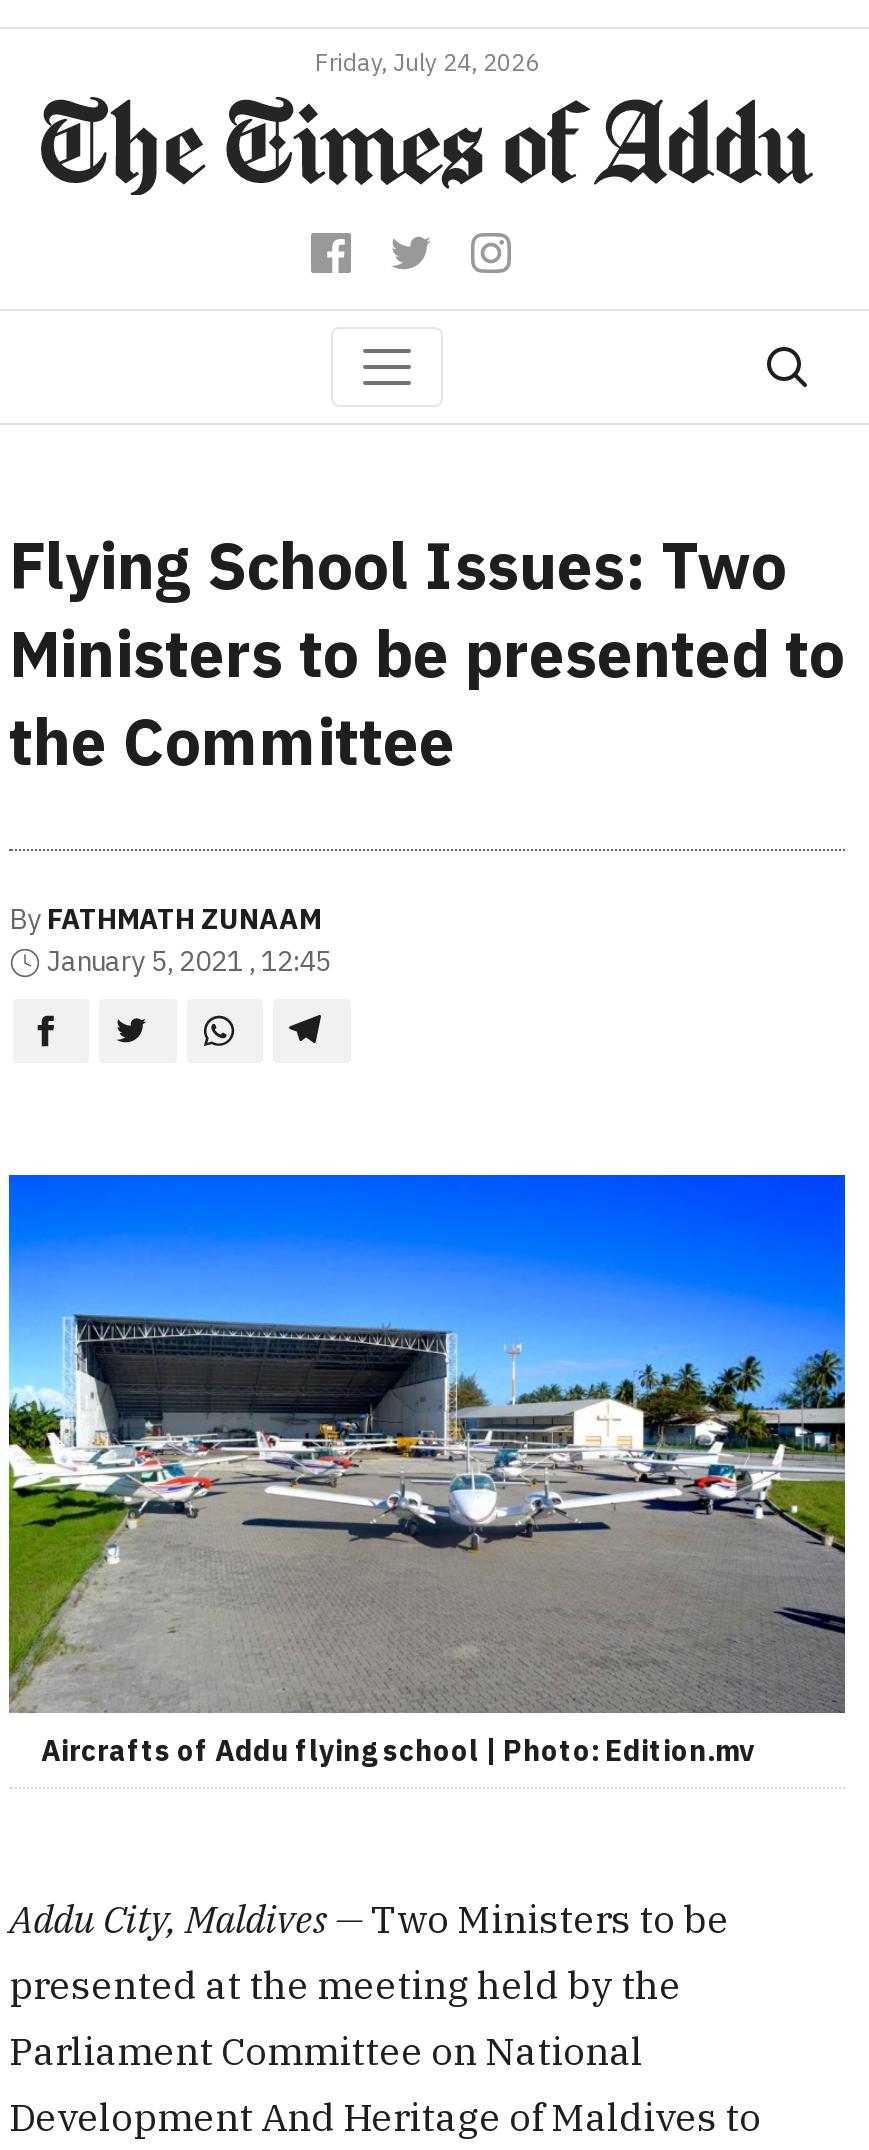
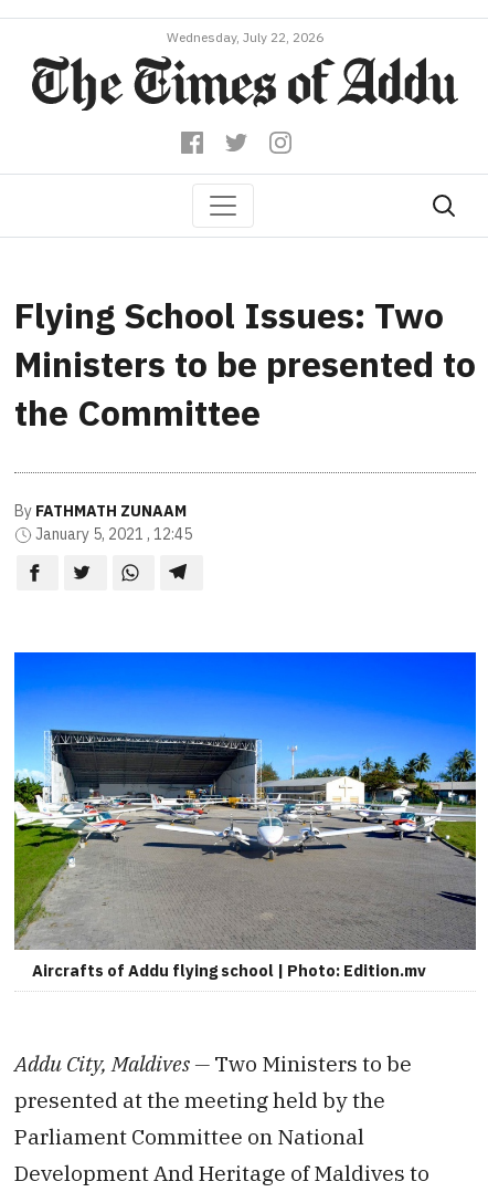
[315,47,539,77] Friday, July 24, 2026 -> [167,29,323,45] Wednesday, July 22, 2026

